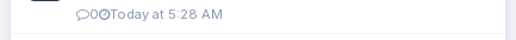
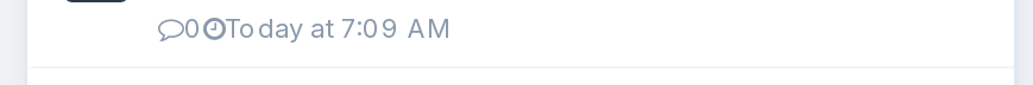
[89,6,223,22] 0 Today at 5:28 AM -> [184,12,451,45] 0 Today at 7:09 AM

